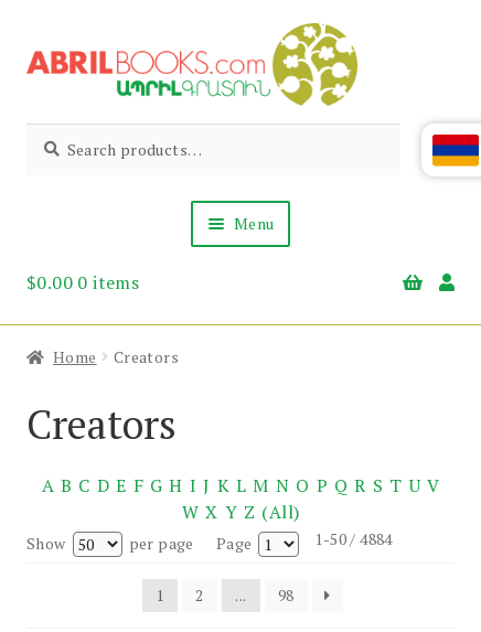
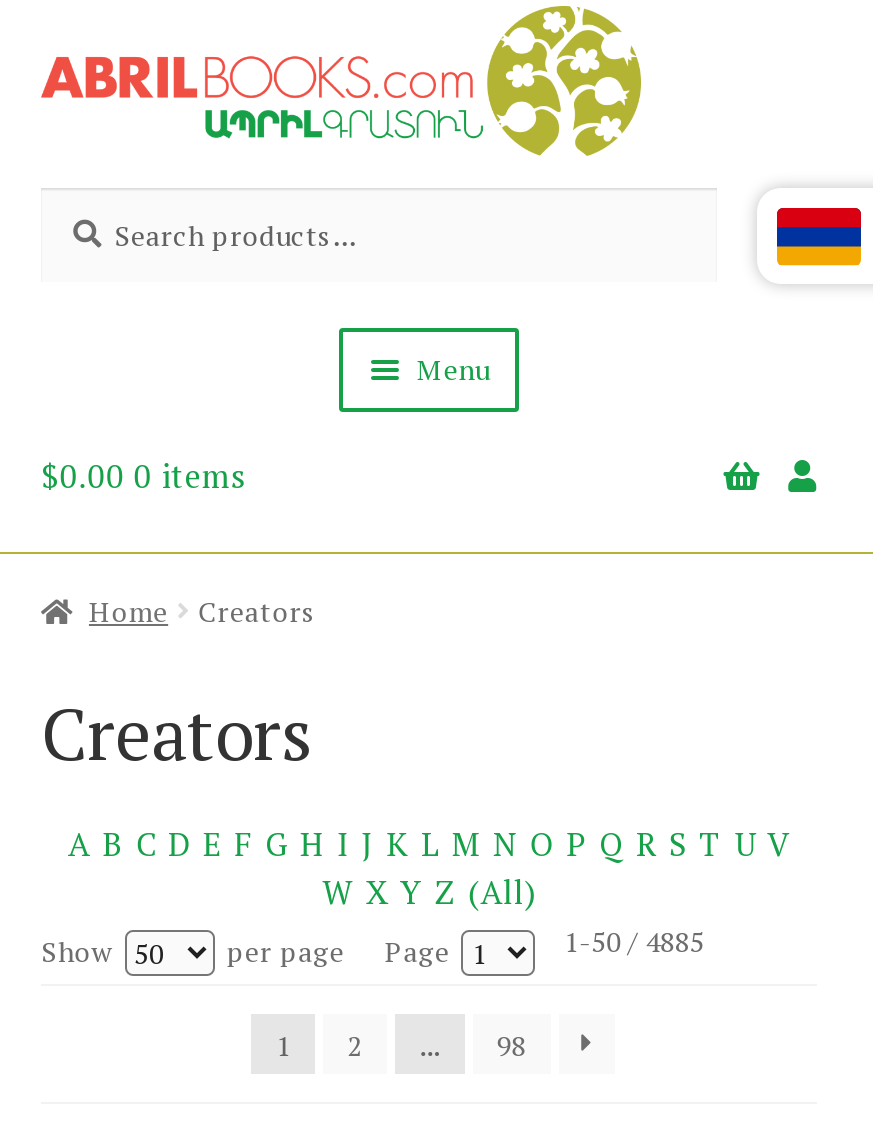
[315,528,393,549] 1-50 / 4884 -> [564,922,705,960] 1-50 / 4885

